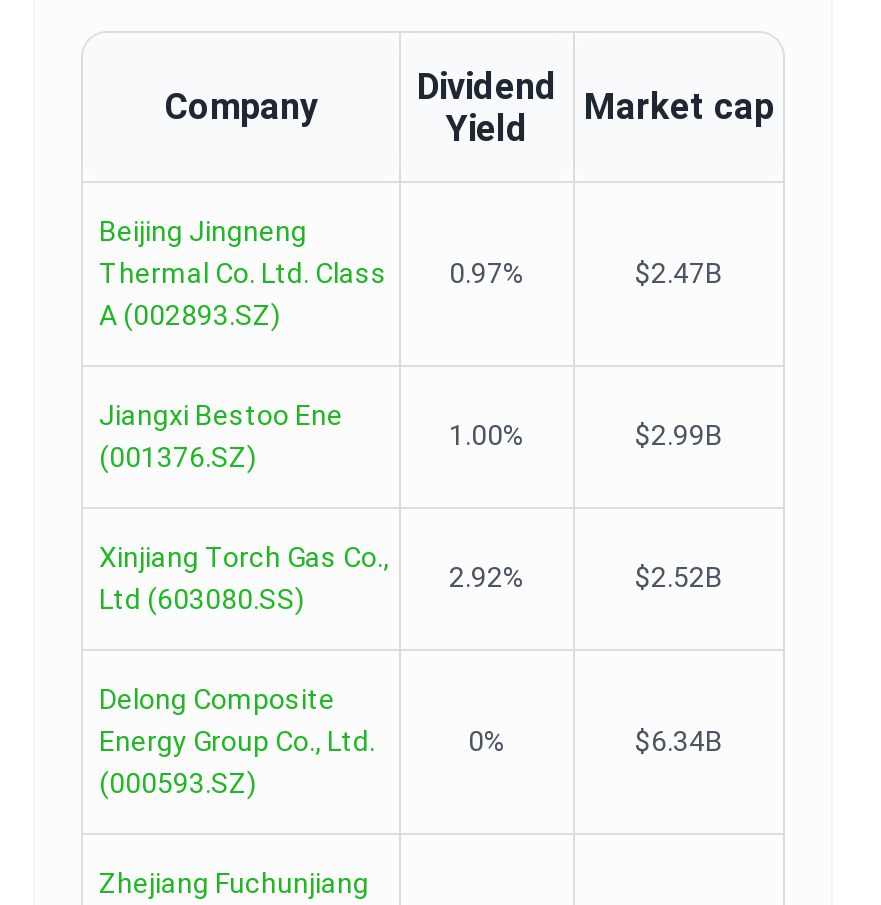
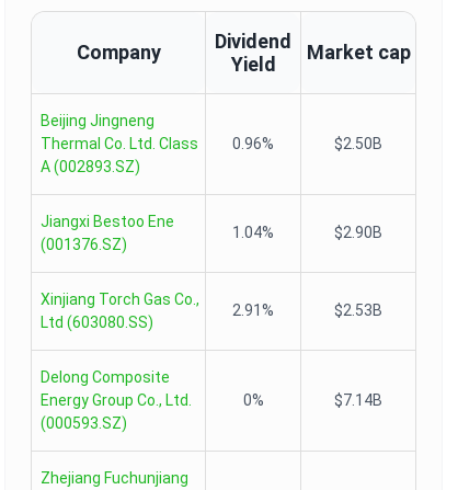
[449,257,723,289] 0.97% | $2.47B -> [232,135,382,152] 0.96% | $2.50B
[449,419,723,451] 1.00% | $2.99B -> [232,224,382,241] 1.04% | $2.90B
[449,561,723,593] 2.92% | $2.52B -> [232,301,382,319] 2.91% | $2.53B
[635,725,723,757] $6.34B -> [334,391,382,409] $7.14B

